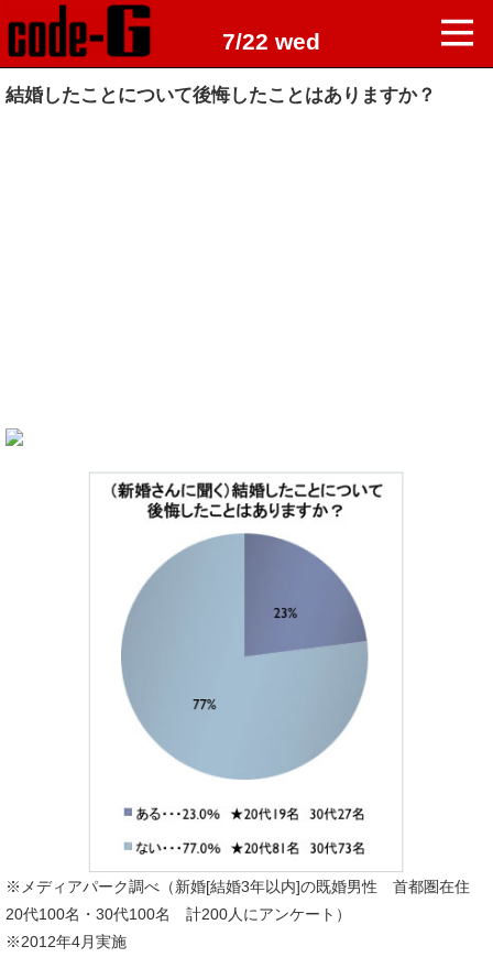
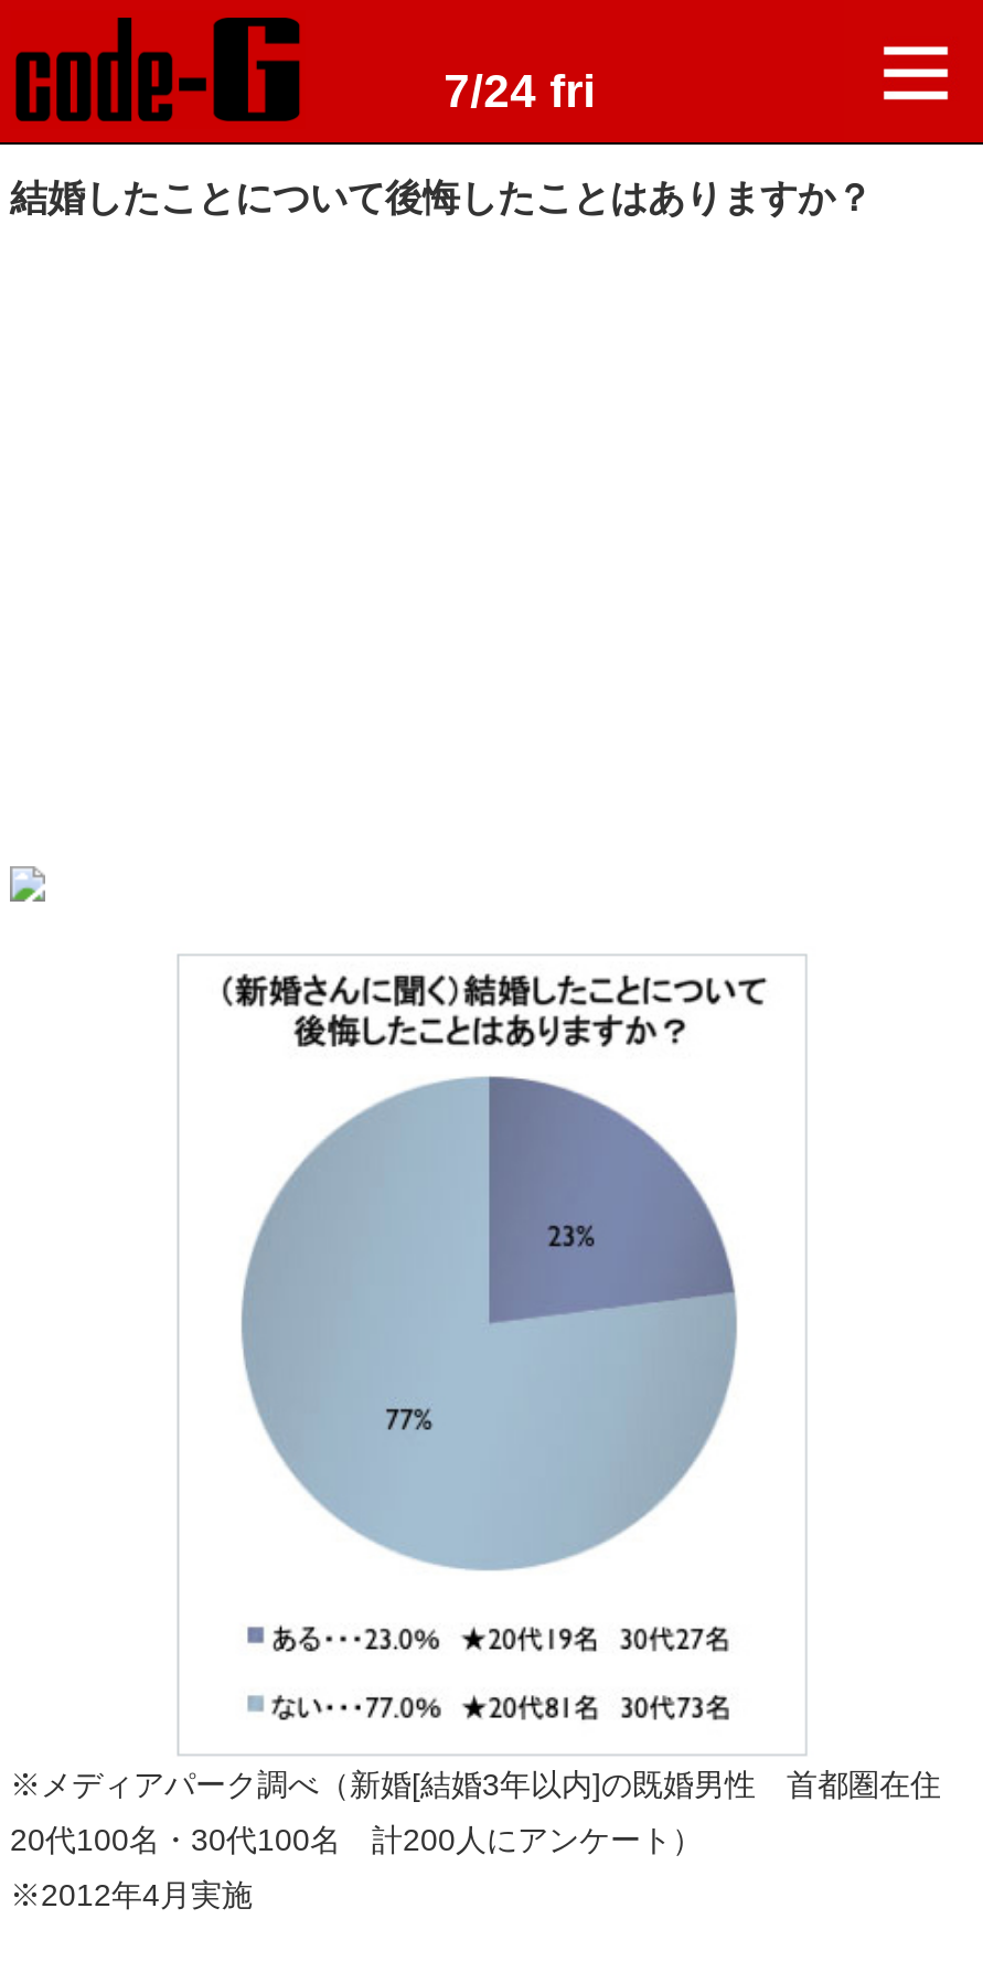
[222,29,320,54] 7/22 wed -> [444,65,596,116] 7/24 fri

